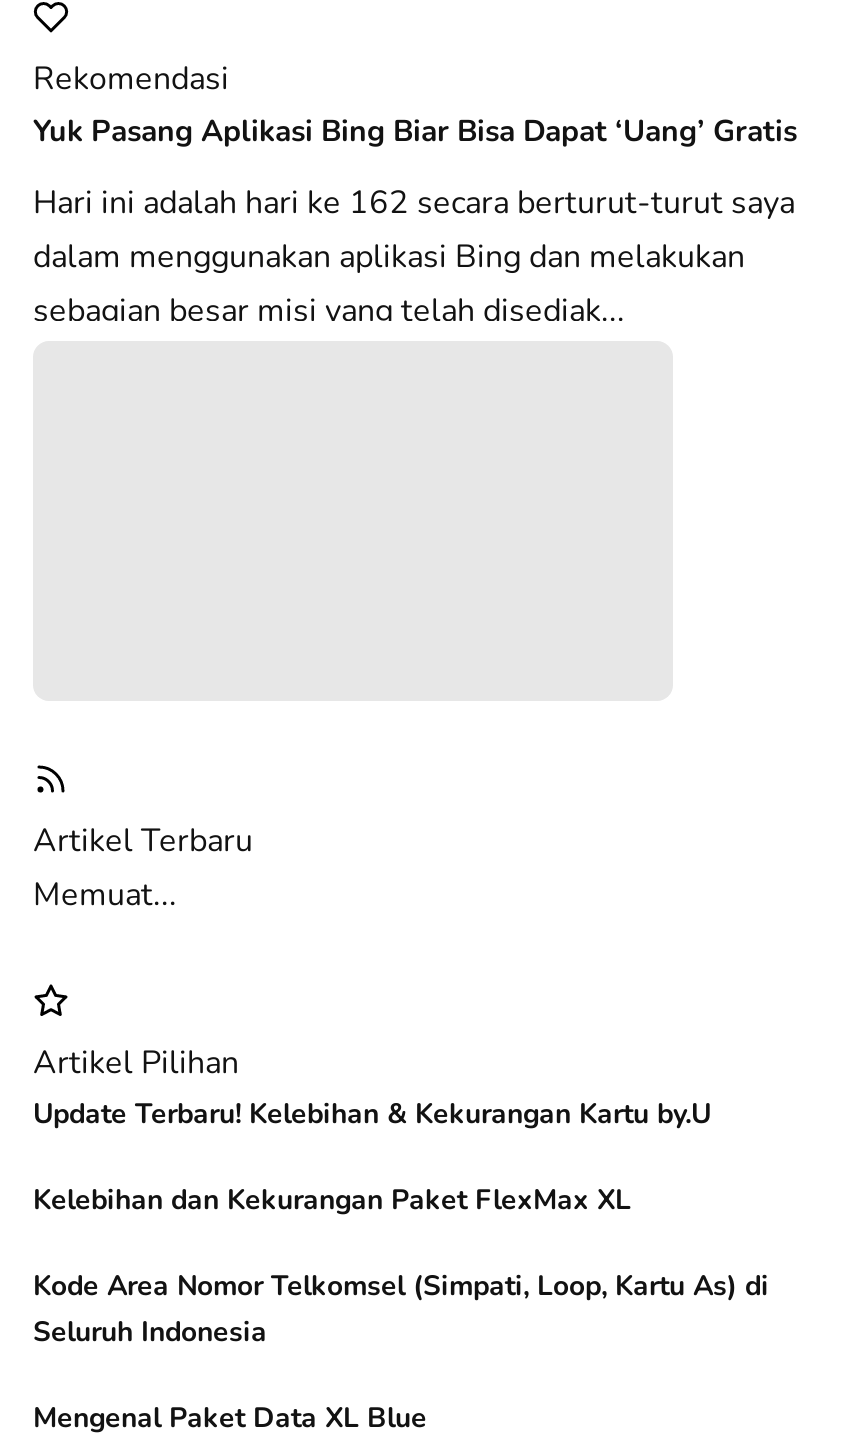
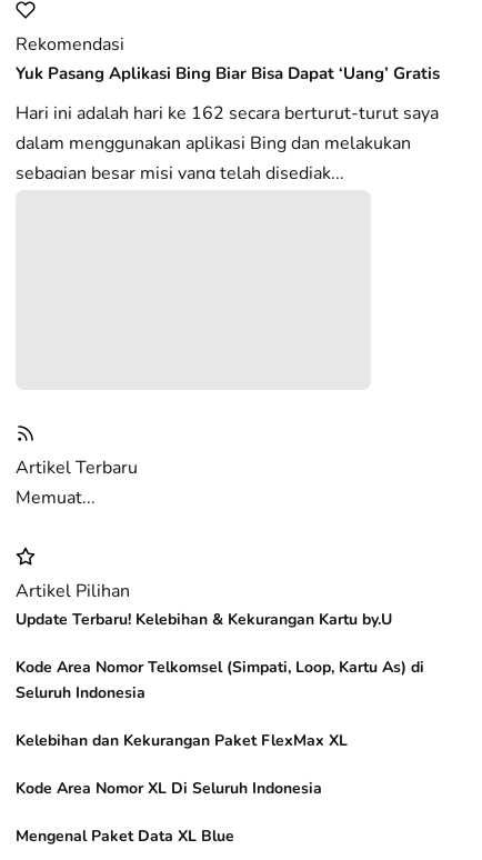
moved [33,1180,631,1218] -> [16,730,348,751]: Kelebihan dan Kekurangan Paket FlexMax XL
moved [33,1266,769,1350] -> [16,656,424,703]: Kode Area Nomor Telkomsel (Simpati, Loop, Kartu As) di | Seluruh Indonesia
none -> [16,777,322,798] Kode Area Nomor XL Di Seluruh Indonesia

